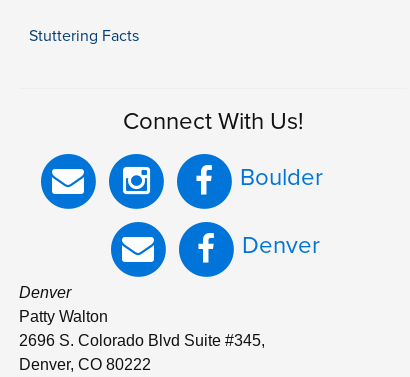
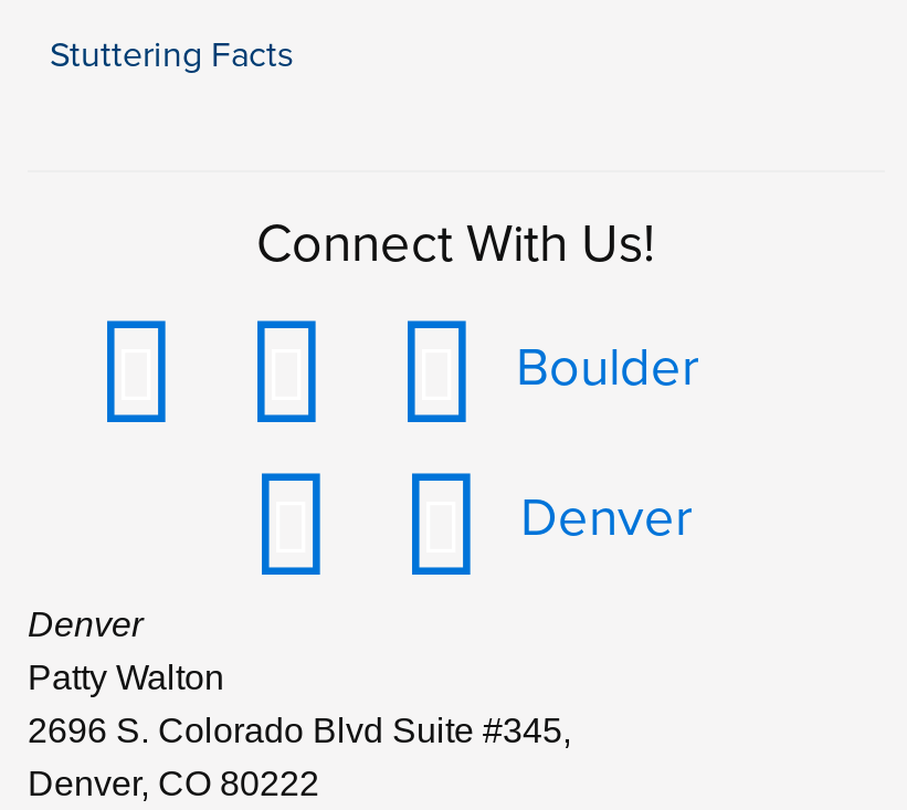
[40,153,97,210] [image] -> [76,317,198,439] [image]
[108,153,165,210] [image] -> [226,317,348,439] [image]
[176,153,233,210] [image] -> [377,317,498,439] [image]
[110,221,167,278] [image] -> [231,467,352,589] [image]
[178,221,235,278] [image] -> [381,467,503,589] [image]

